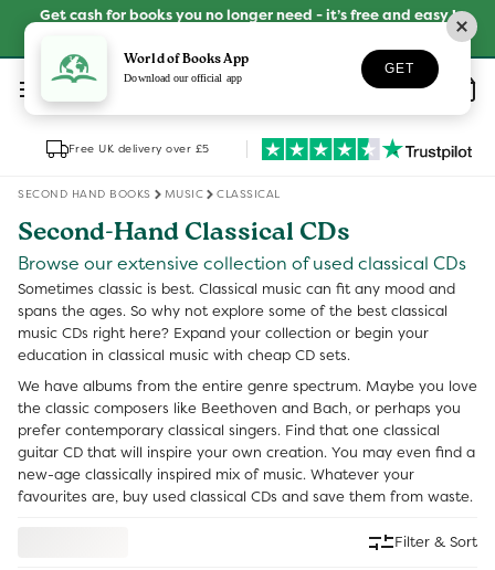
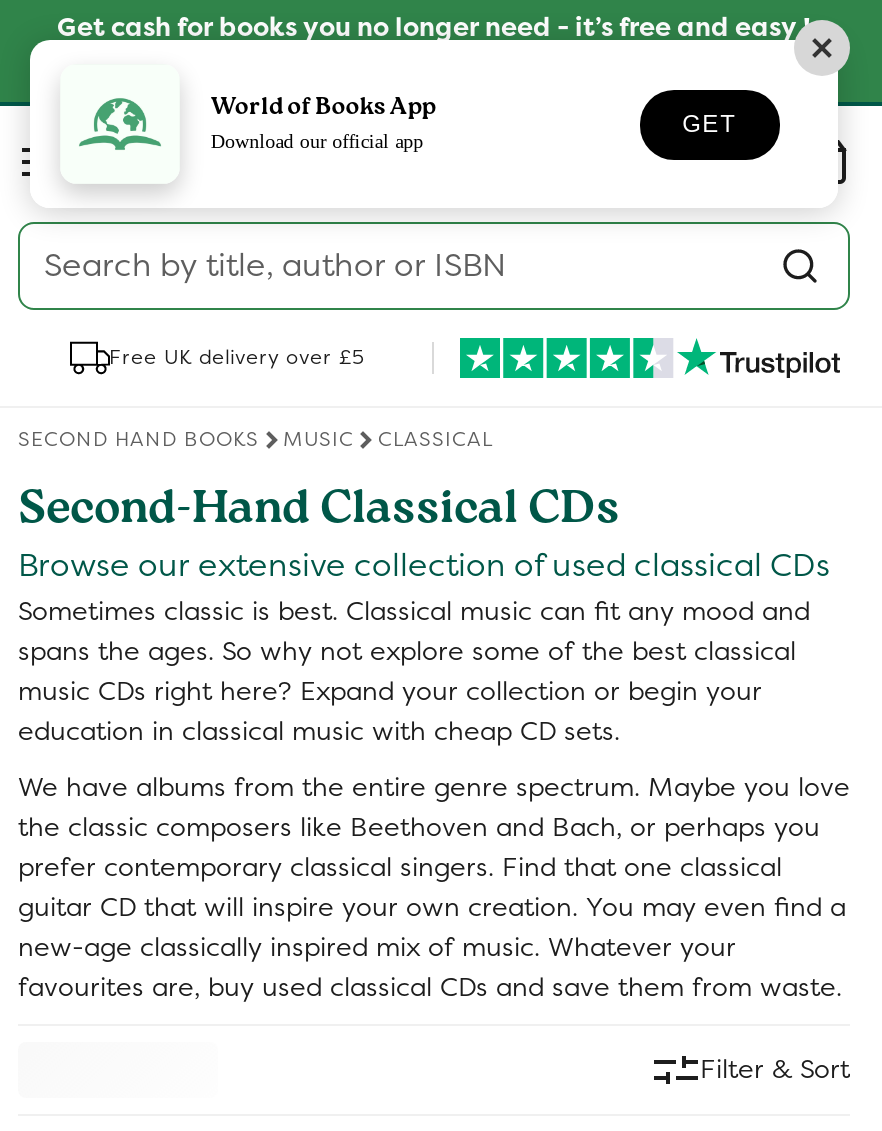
none -> [44,248,506,284] Search by title, author or ISBN

